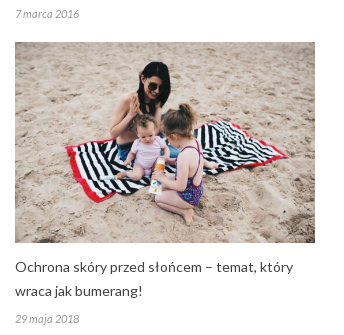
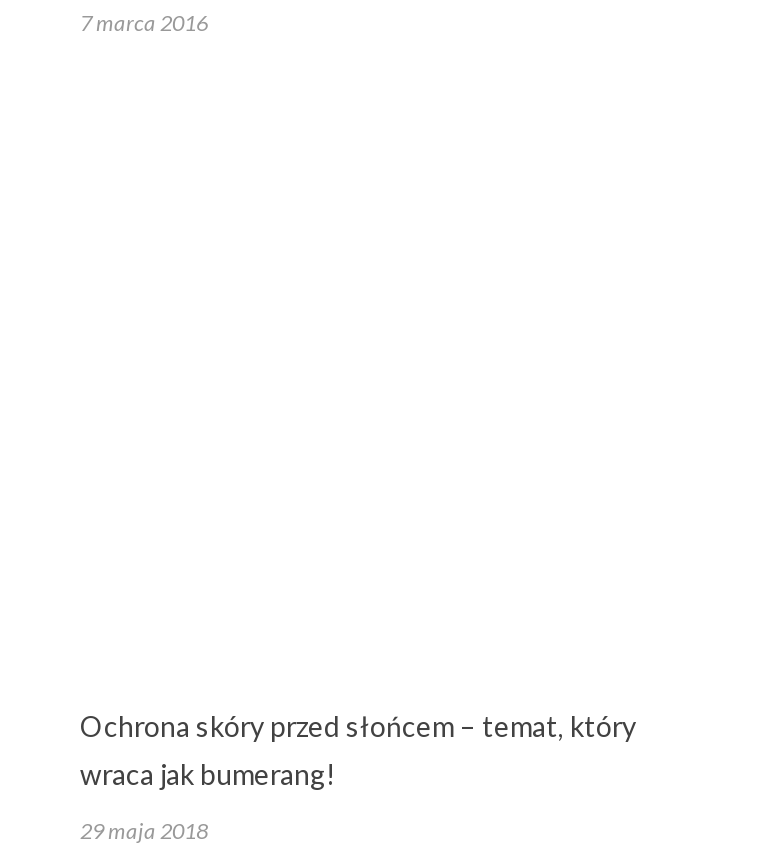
[14,41,316,244] [image] -> none

